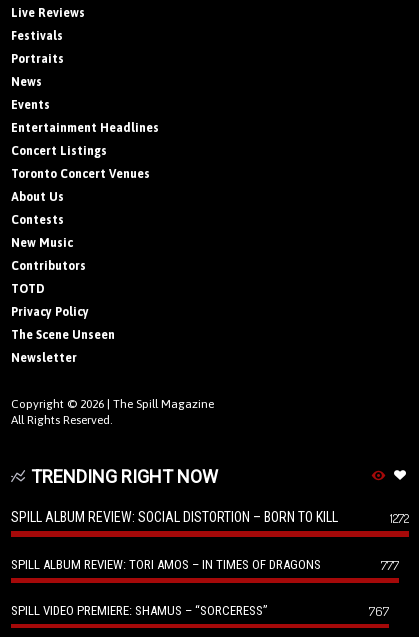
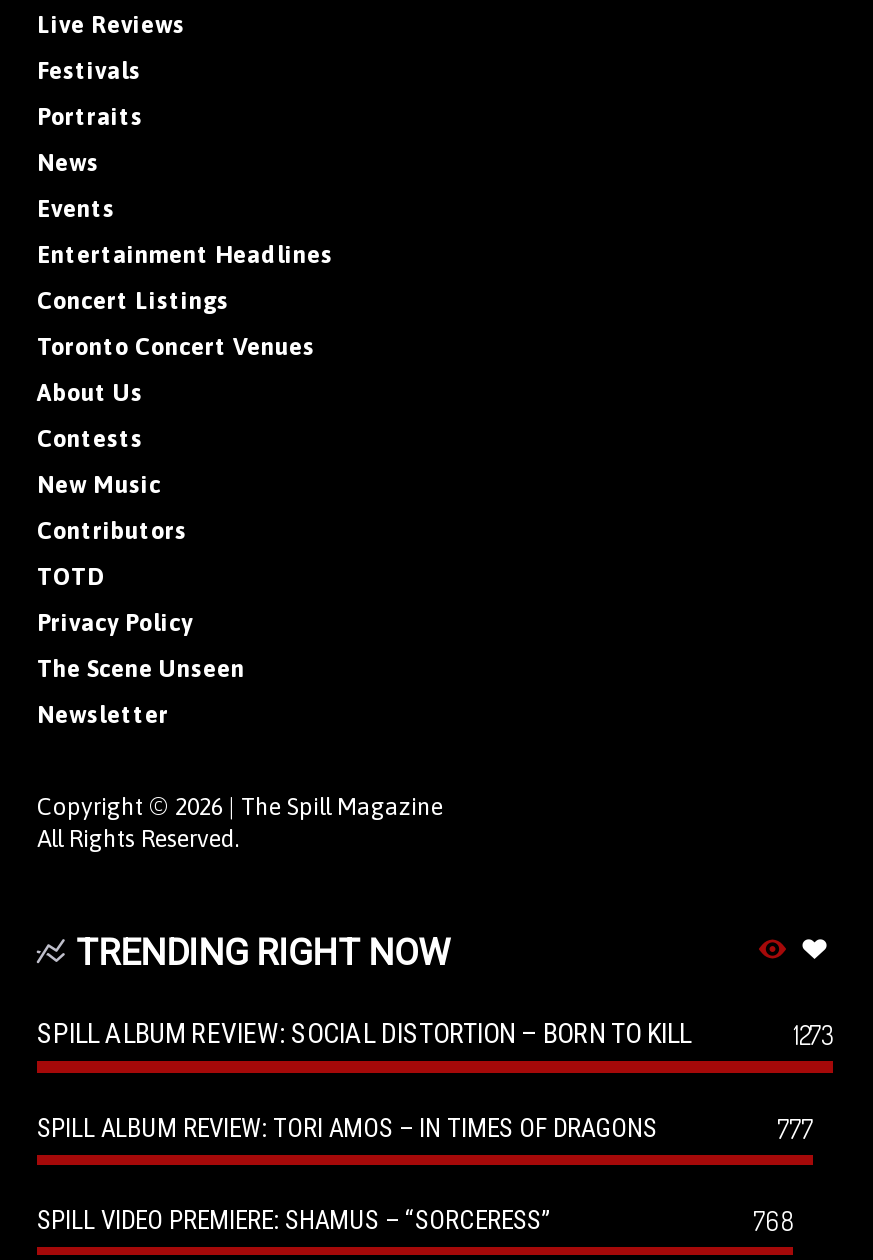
[390,510,409,526] 1272 -> [793,1018,833,1050] 1273
[369,603,389,619] 767 -> [753,1204,793,1236] 768

